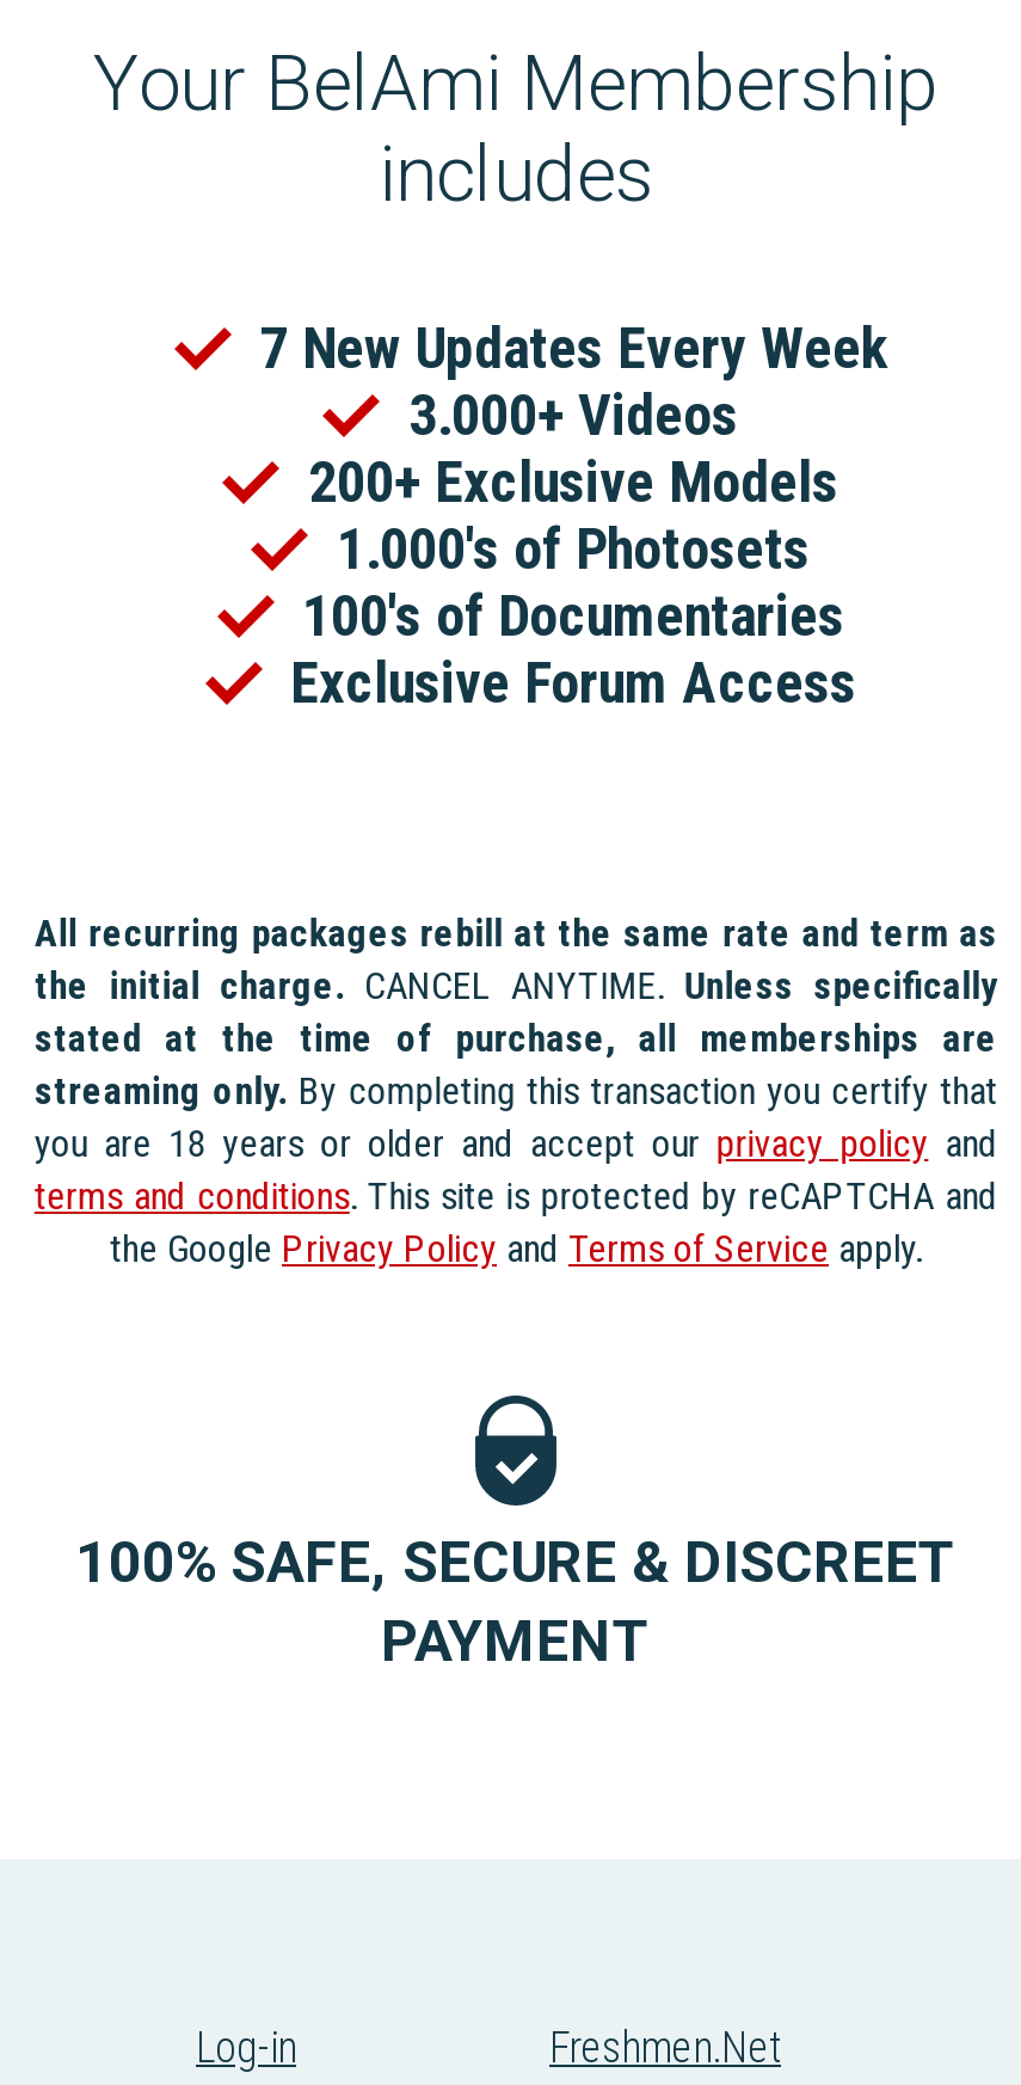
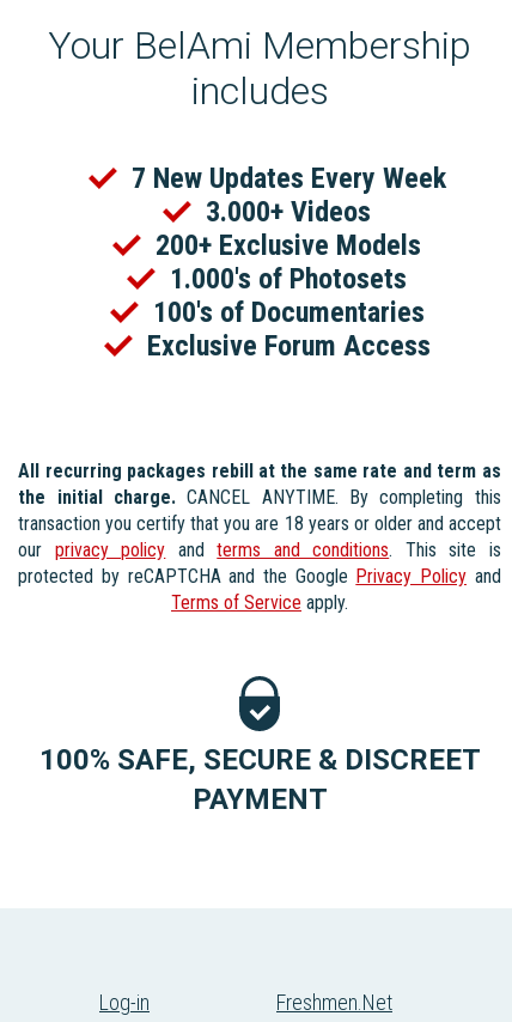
[34,962,997,1270] the initial charge. CANCEL ANYTIME. Unless specifically | stated at the time of purchase, all memberships are | streaming only. By completing this transaction you certify that | you are 18 years or older and accept our privacy policy and | terms and conditions. This site is protected by reCAPTCHA and | the Google Privacy Policy and Terms of Service apply. -> [18,485,501,613] the initial charge. CANCEL ANYTIME. By completing this | transaction you certify that you are 18 years or older and accept | our privacy policy and terms and conditions. This site is | protected by reCAPTCHA and the Google Privacy Policy and | Terms of Service apply.

